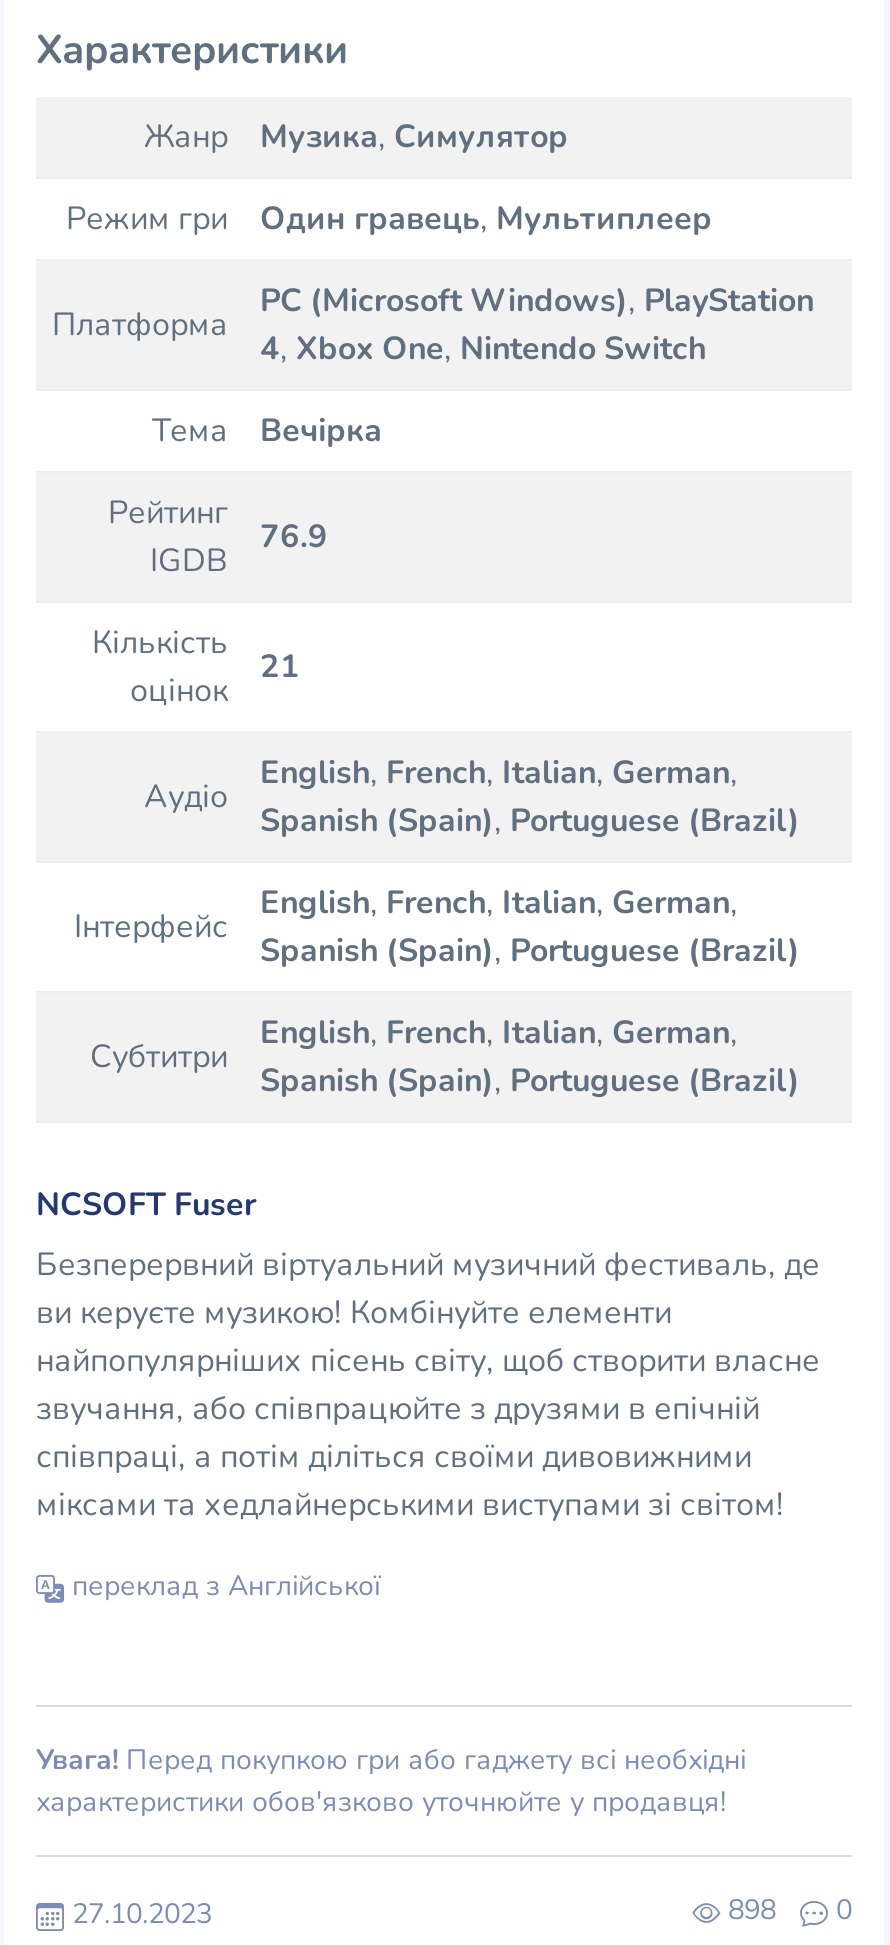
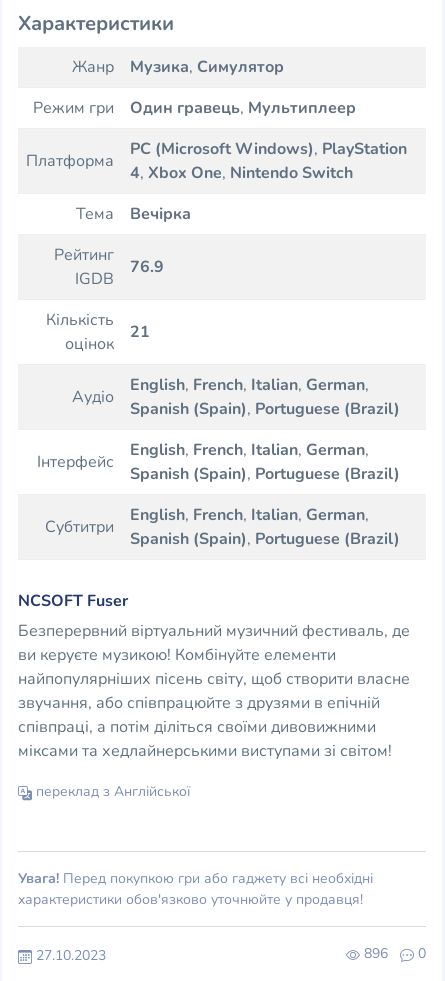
[720,1891,852,1929] 898 0 -> [360,944,426,963] 896 0

